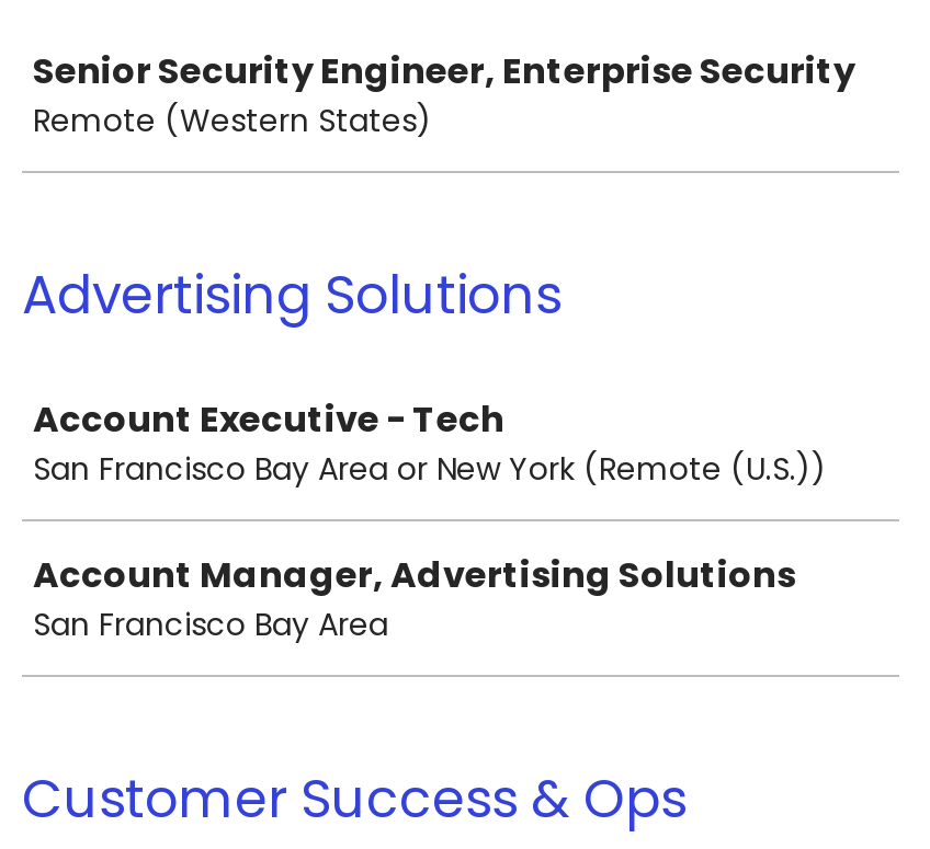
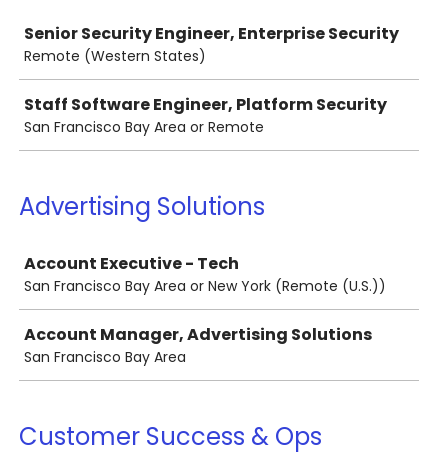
none -> [24,93,387,137] Staff Software Engineer, Platform Security | San Francisco Bay Area or Remote

